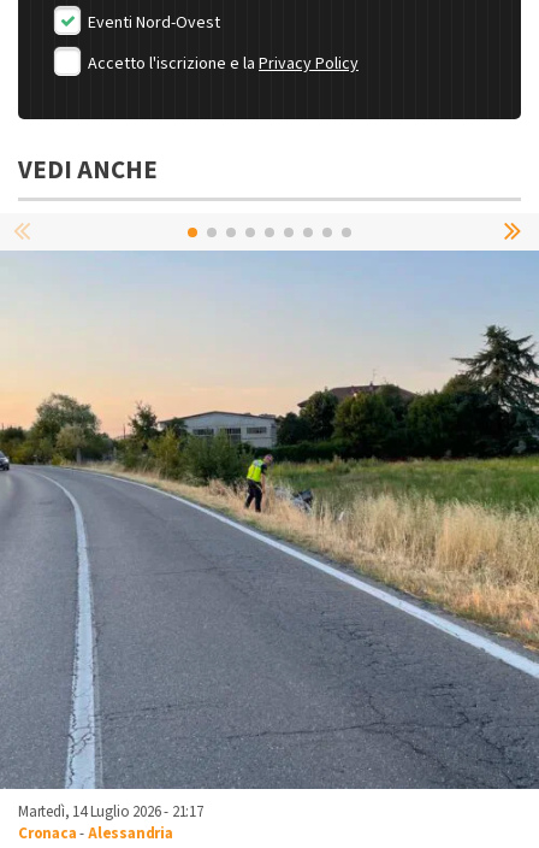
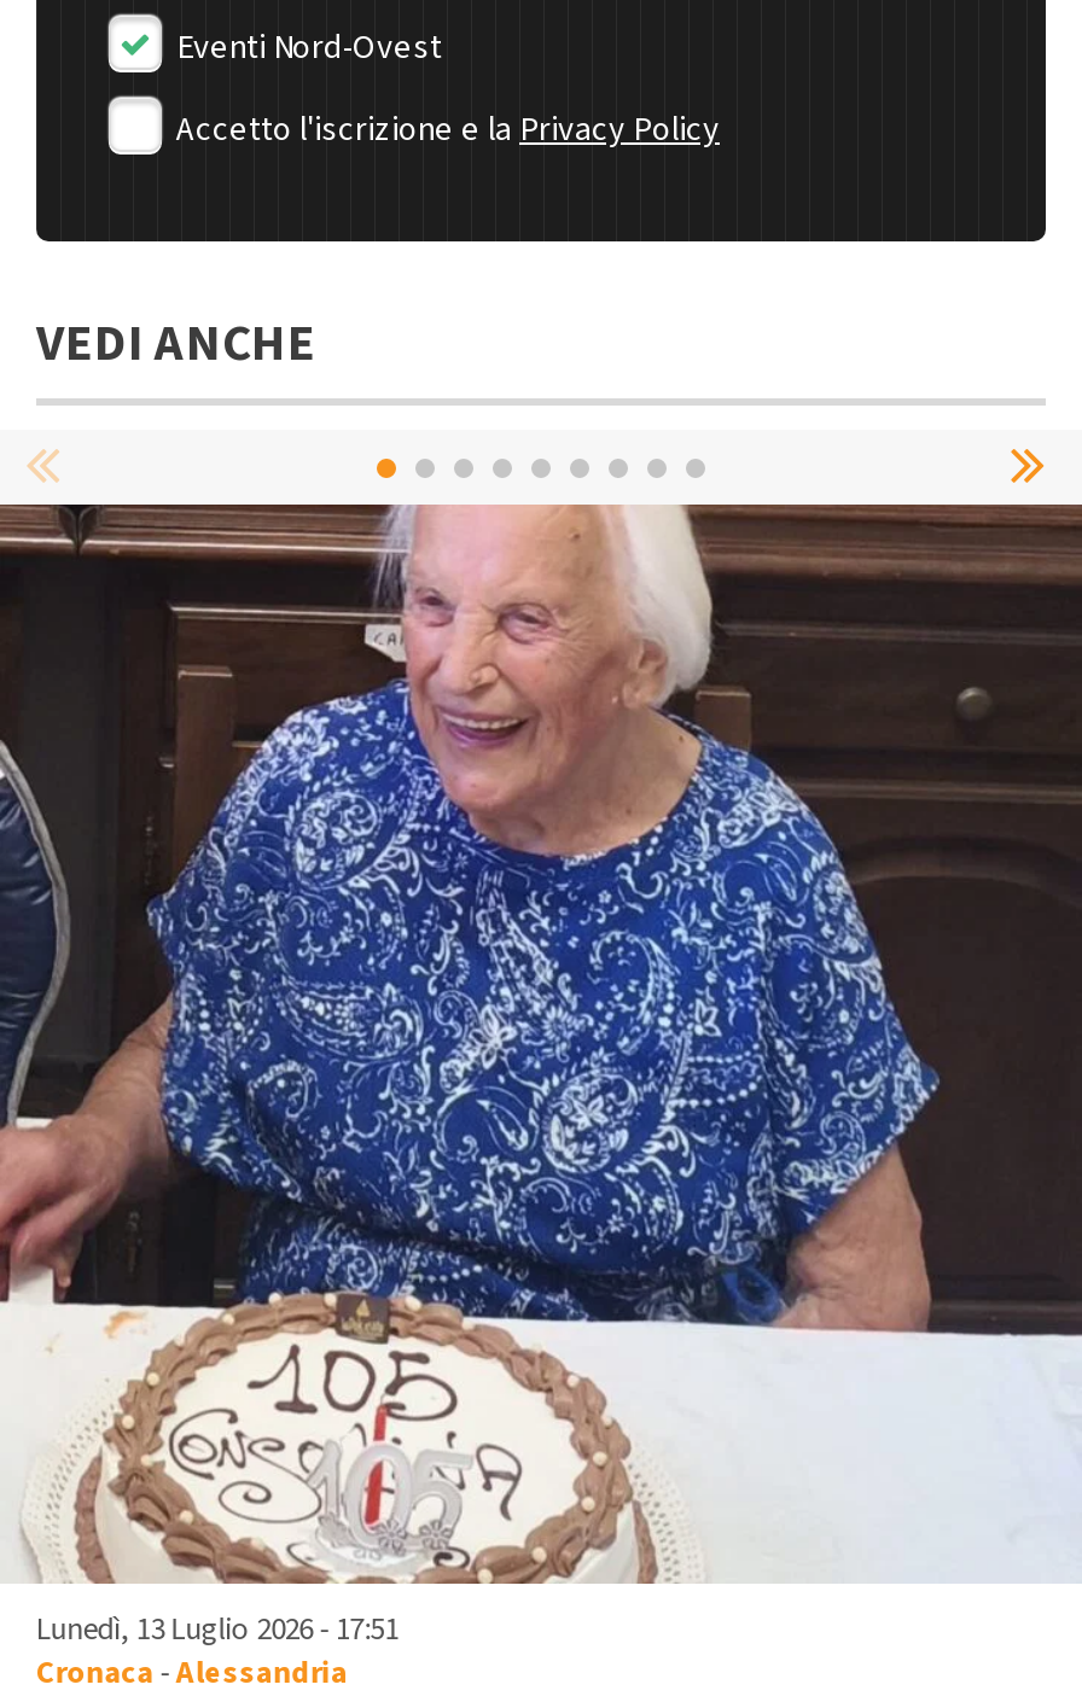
[4,251,535,822] [image] | Martedì, 14 Luglio 2026 - 21:17 -> [7,502,1075,1651] [image] | Lunedì, 13 Luglio 2026 - 17:51

